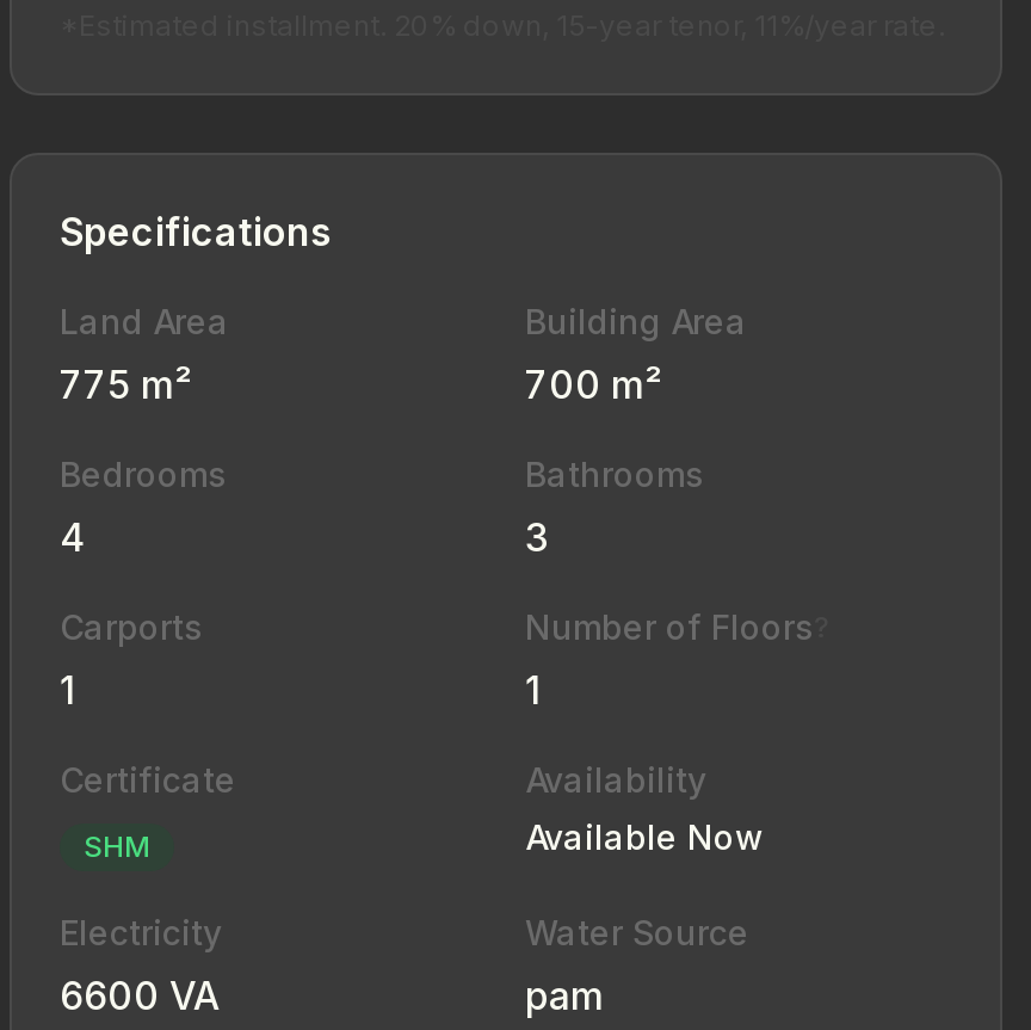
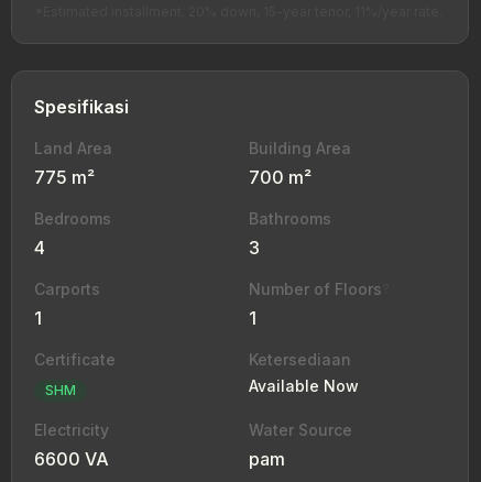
[60,208,332,255] Specifications -> [34,96,129,118] Spesifikasi
[525,759,706,800] Availability -> [249,350,351,369] Ketersediaan

